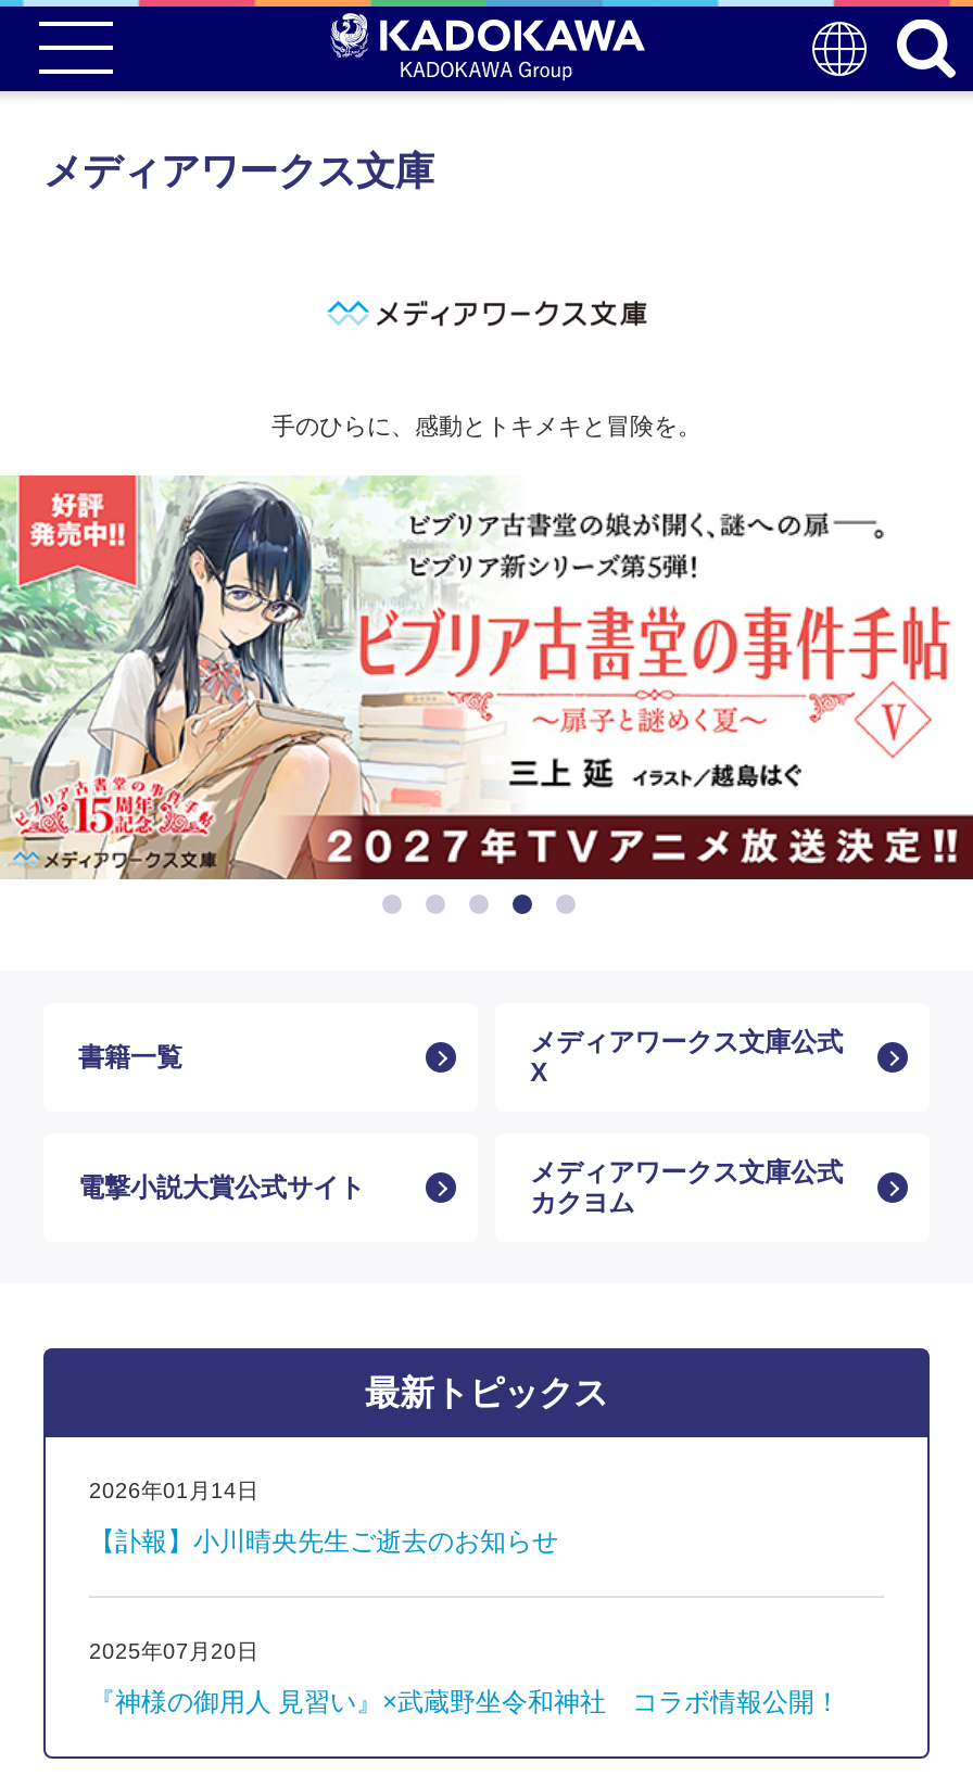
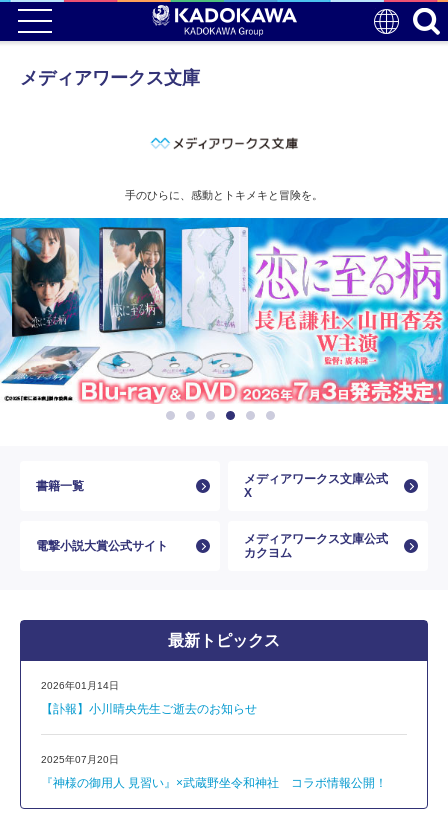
[7,473,966,916] [image] -> [3,217,445,421] [image]

